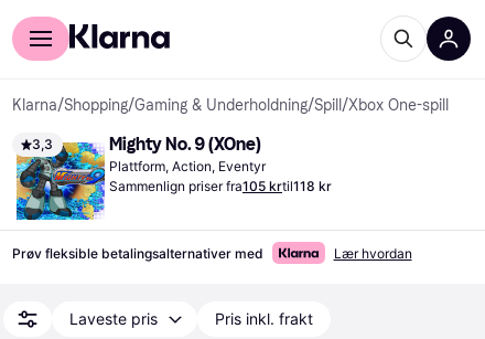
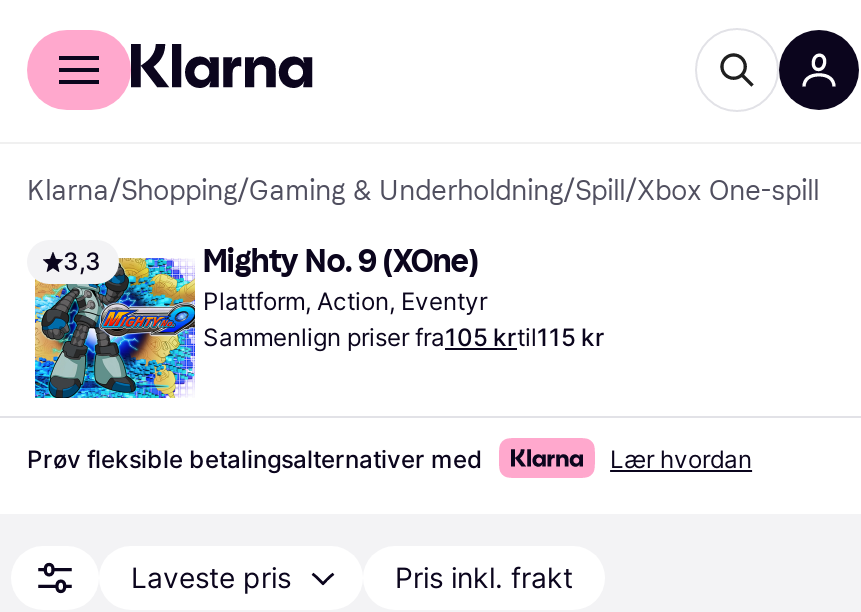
[109,178,332,194] Sammenlign priser fra105 krtil118 kr -> [203,322,605,352] Sammenlign priser fra105 krtil115 kr

